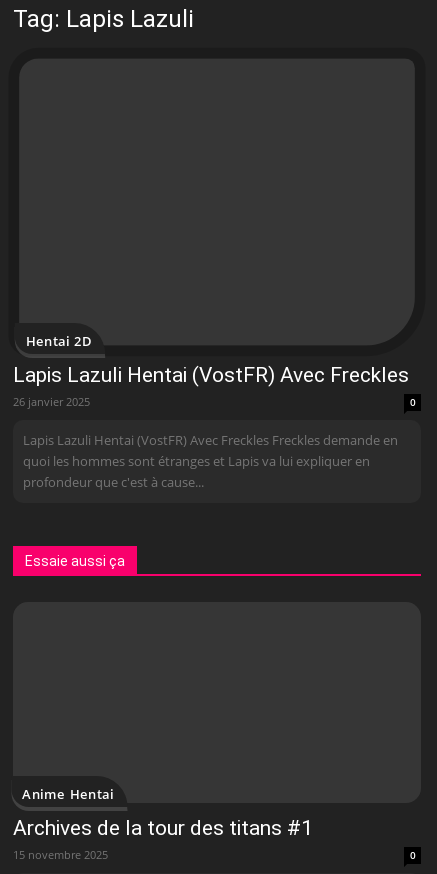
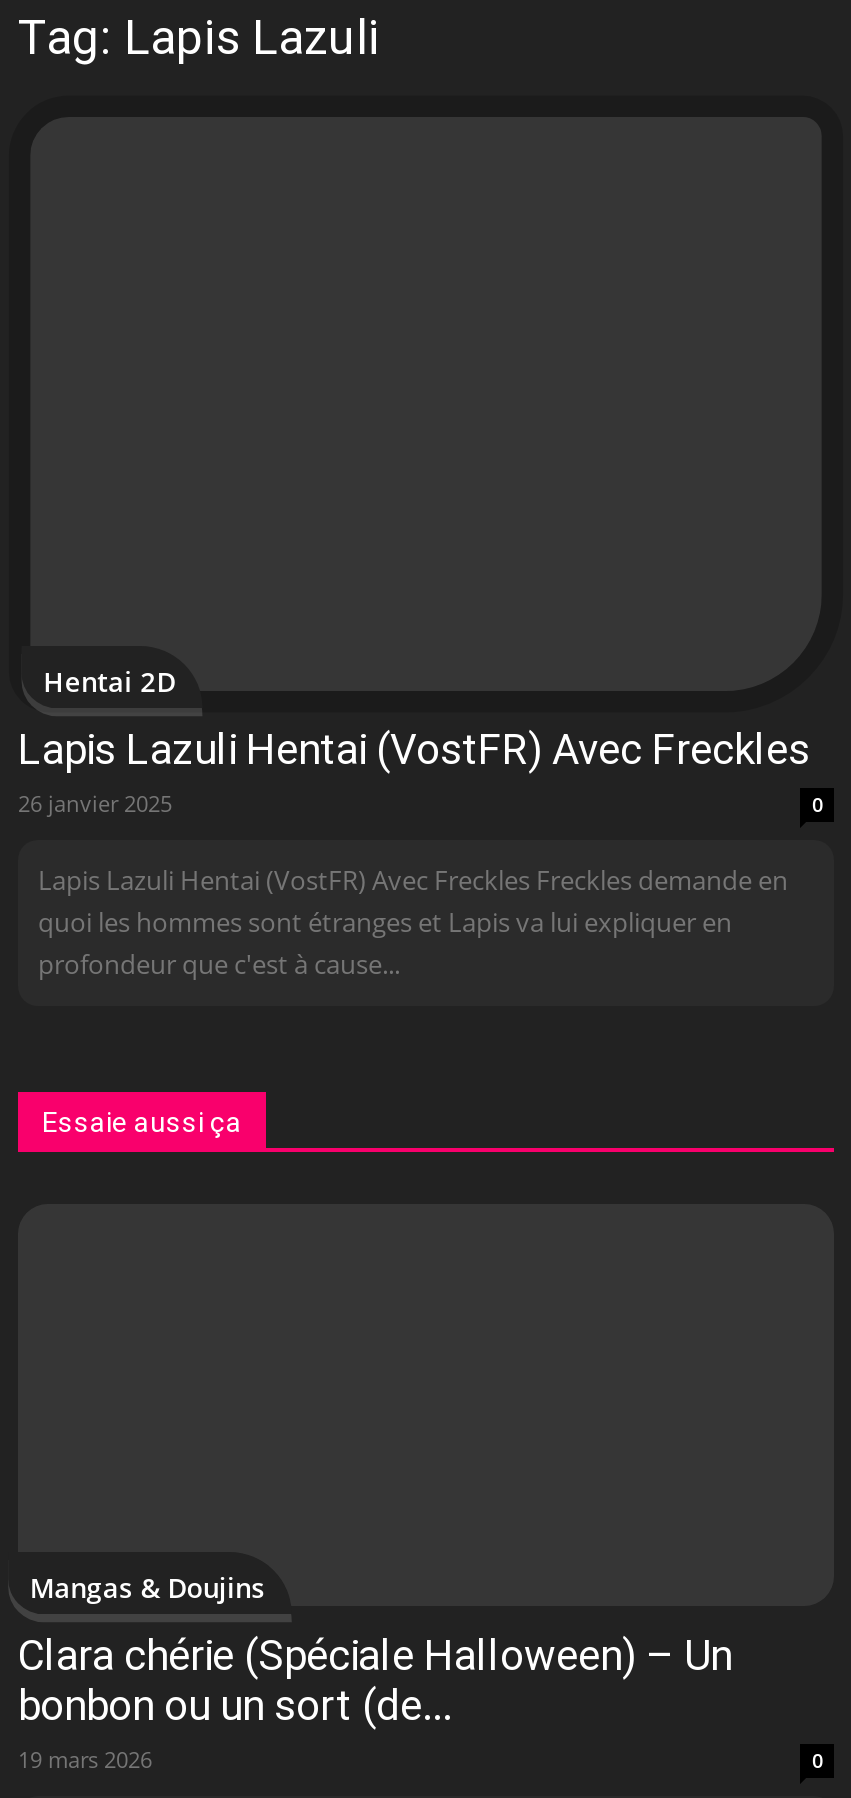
[22,784,114,803] Anime Hentai -> [30,1569,265,1607] Mangas & Doujins
[13,816,313,862] Archives de la tour des titans #1 | 15 novembre 2025 -> [18,1633,732,1775] Clara chérie (Spéciale Halloween) – Un | bonbon ou un sort (de... | 19 mars 2026

